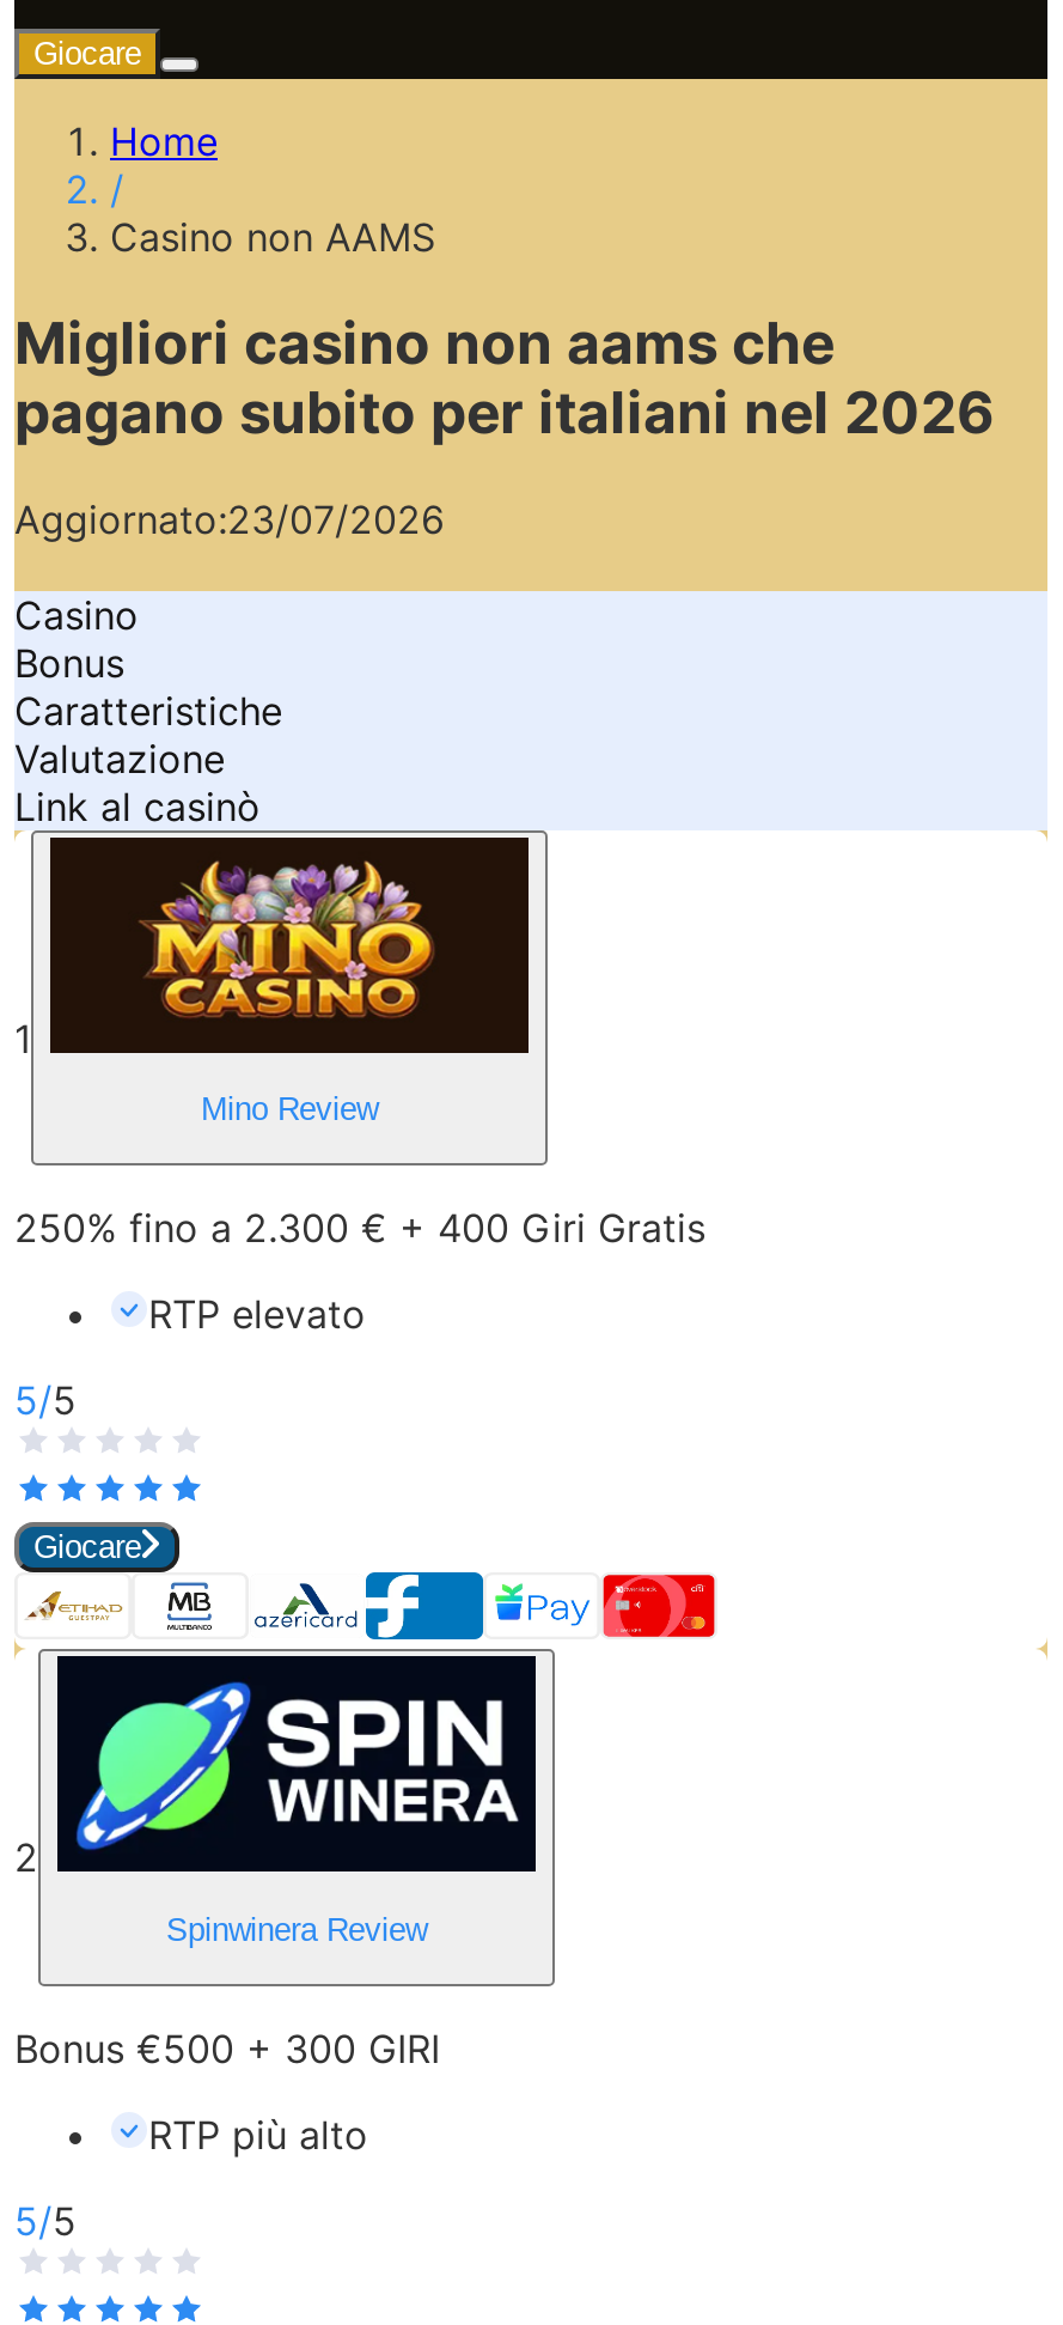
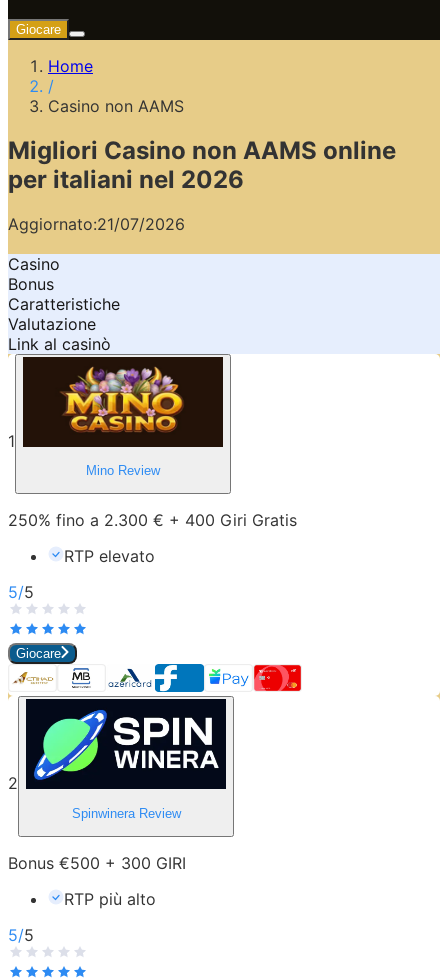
[14,308,995,447] Migliori casino non aams che | pagano subito per italiani nel 2026 -> [8,136,396,194] Migliori Casino non AAMS online | per italiani nel 2026
[14,495,445,543] Aggiornato:23/07/2026 -> [8,214,185,234] Aggiornato:21/07/2026

